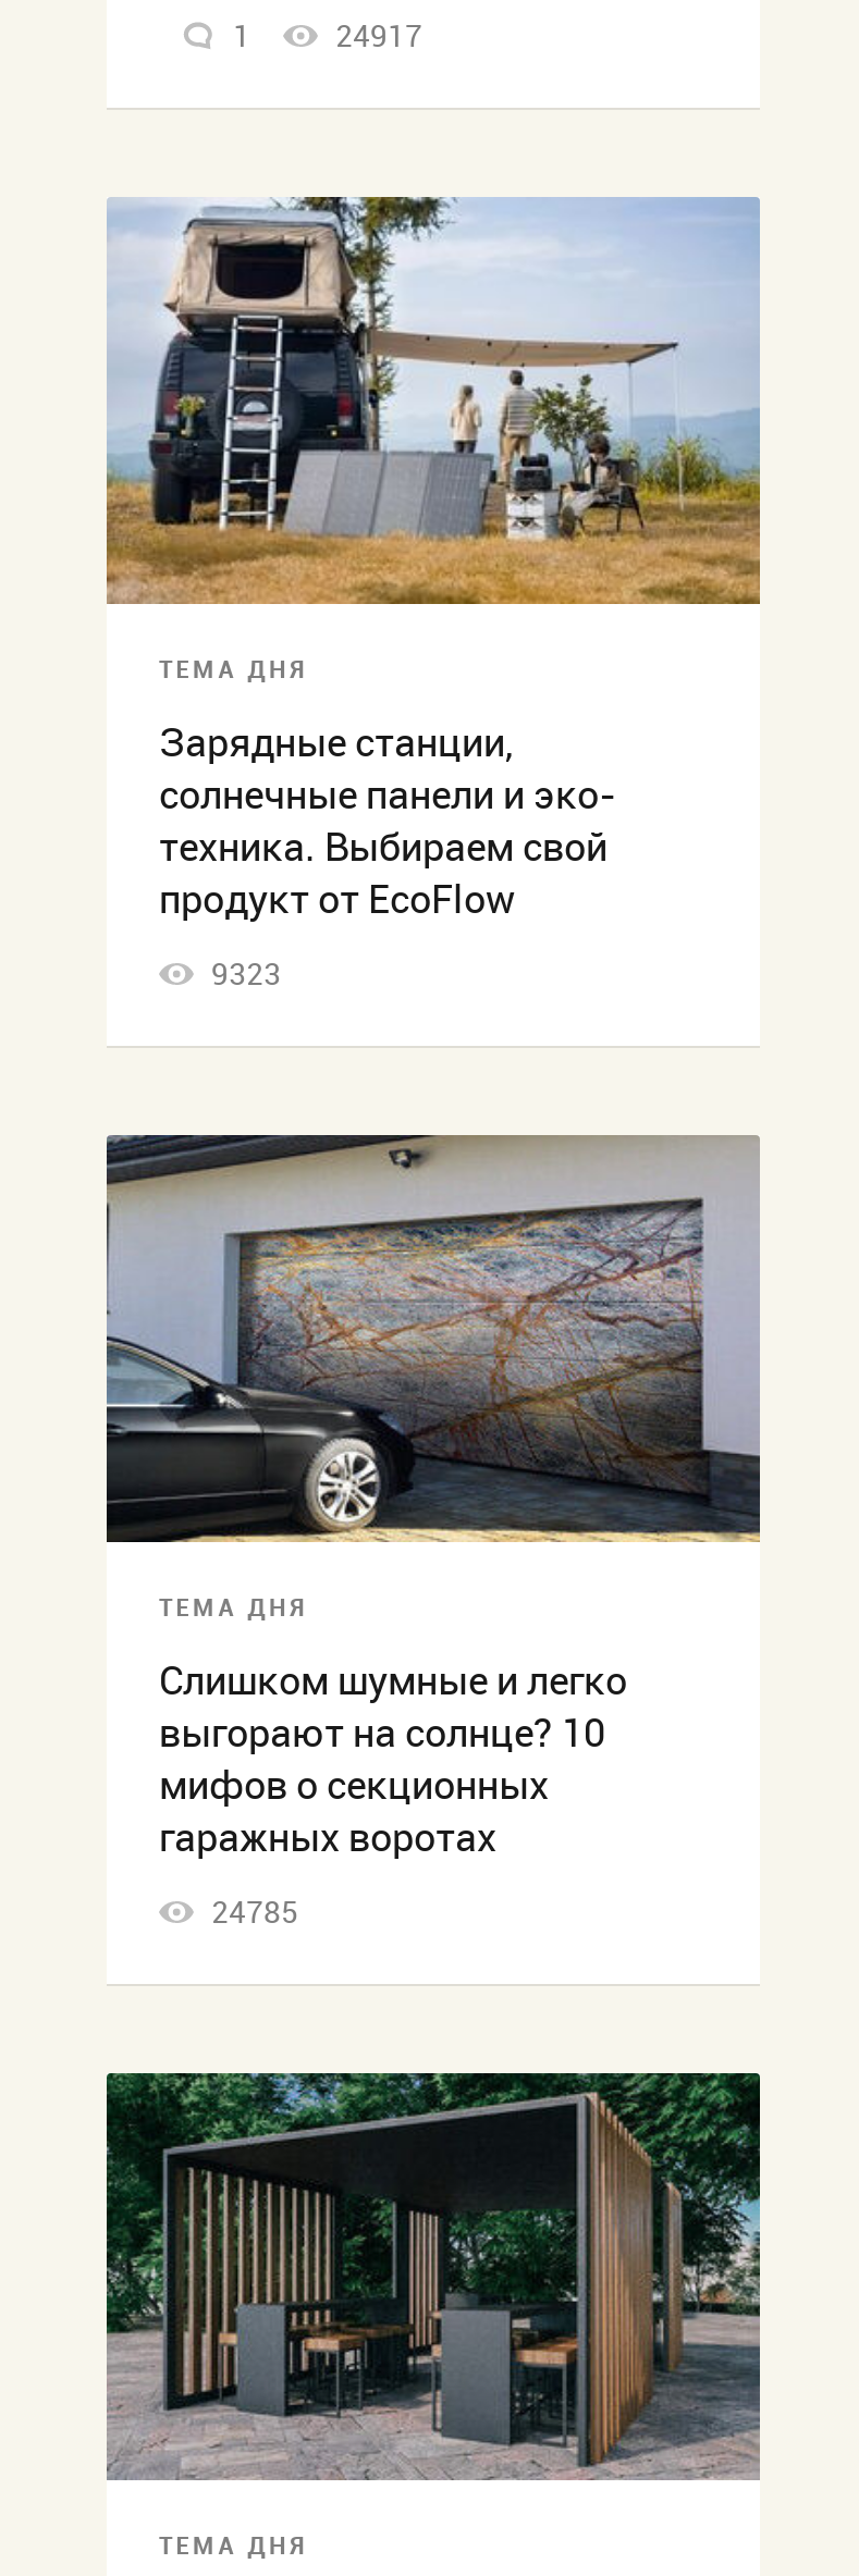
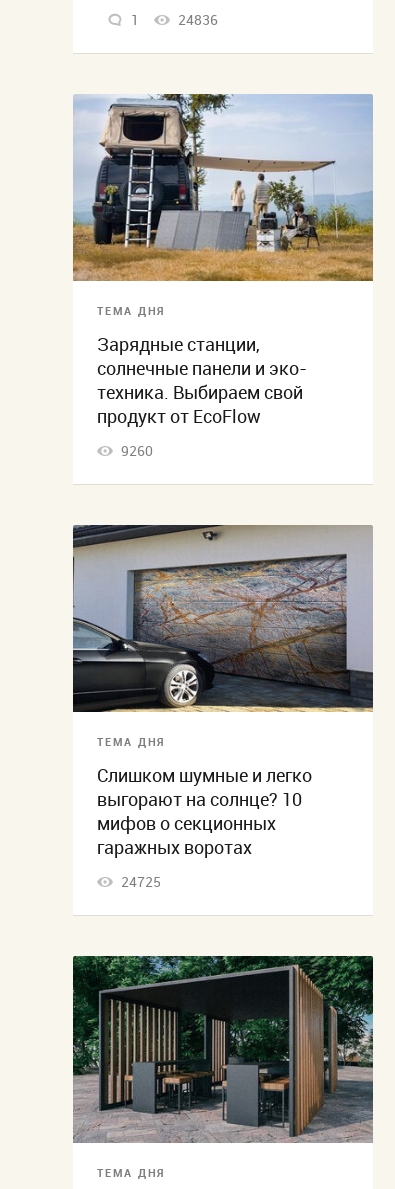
[335,19,422,53] 24917 -> [178,12,218,28] 24836
[211,957,281,991] 9323 -> [121,443,153,459] 9260
[211,1895,298,1930] 24785 -> [121,874,161,890] 24725

